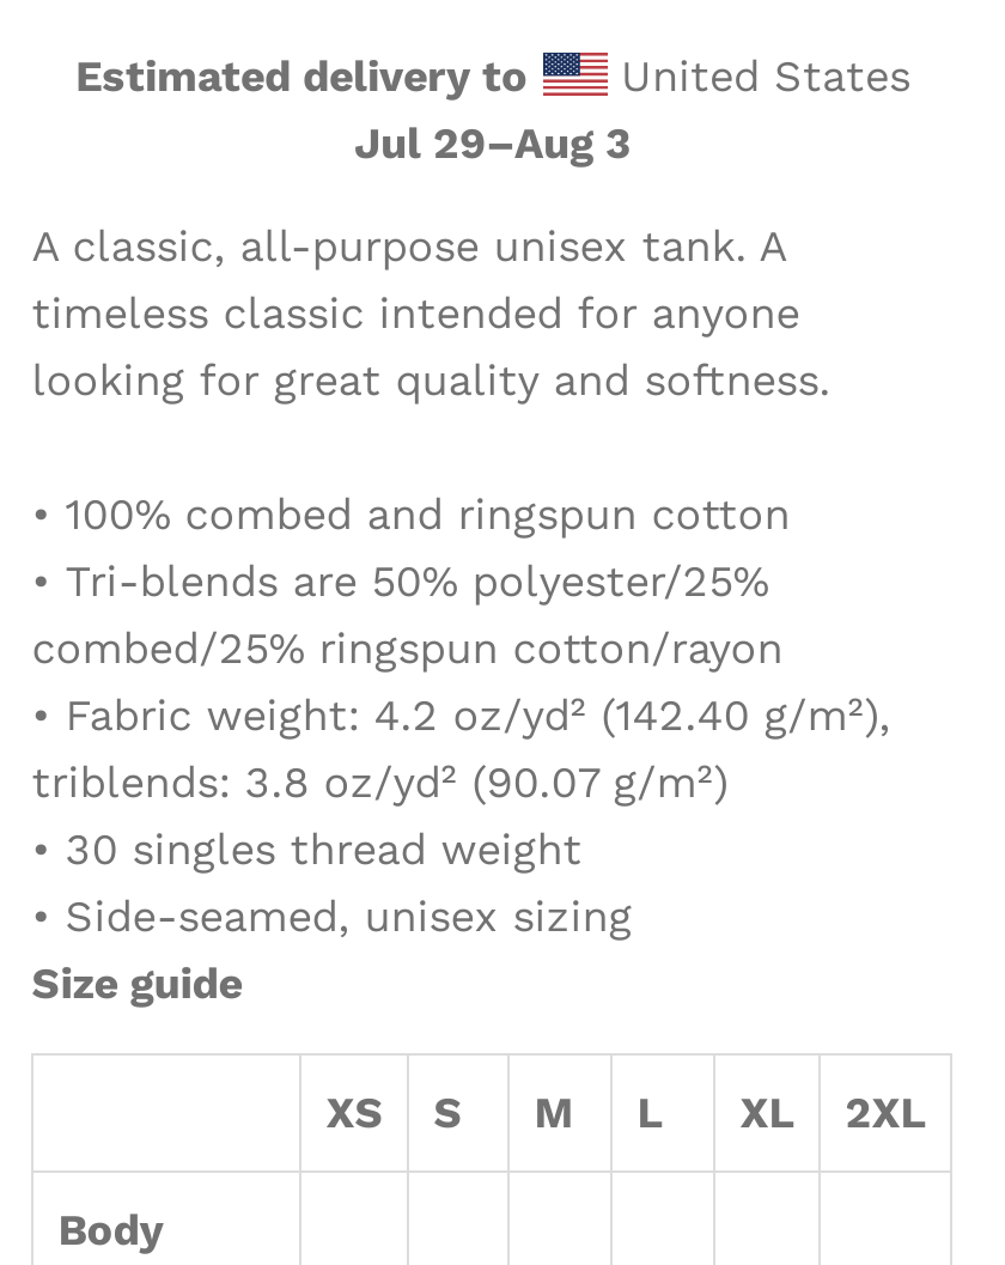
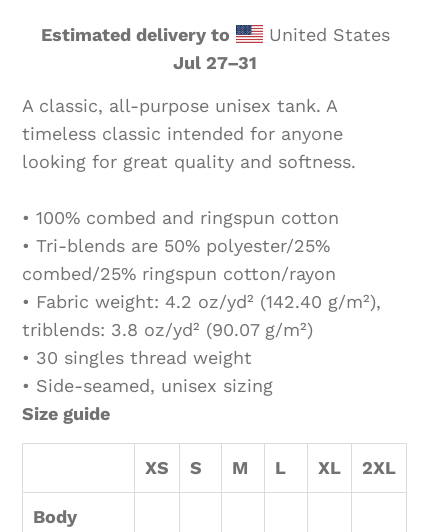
[354,116,632,167] Jul 29–Aug 3 -> [173,52,257,73] Jul 27–31

